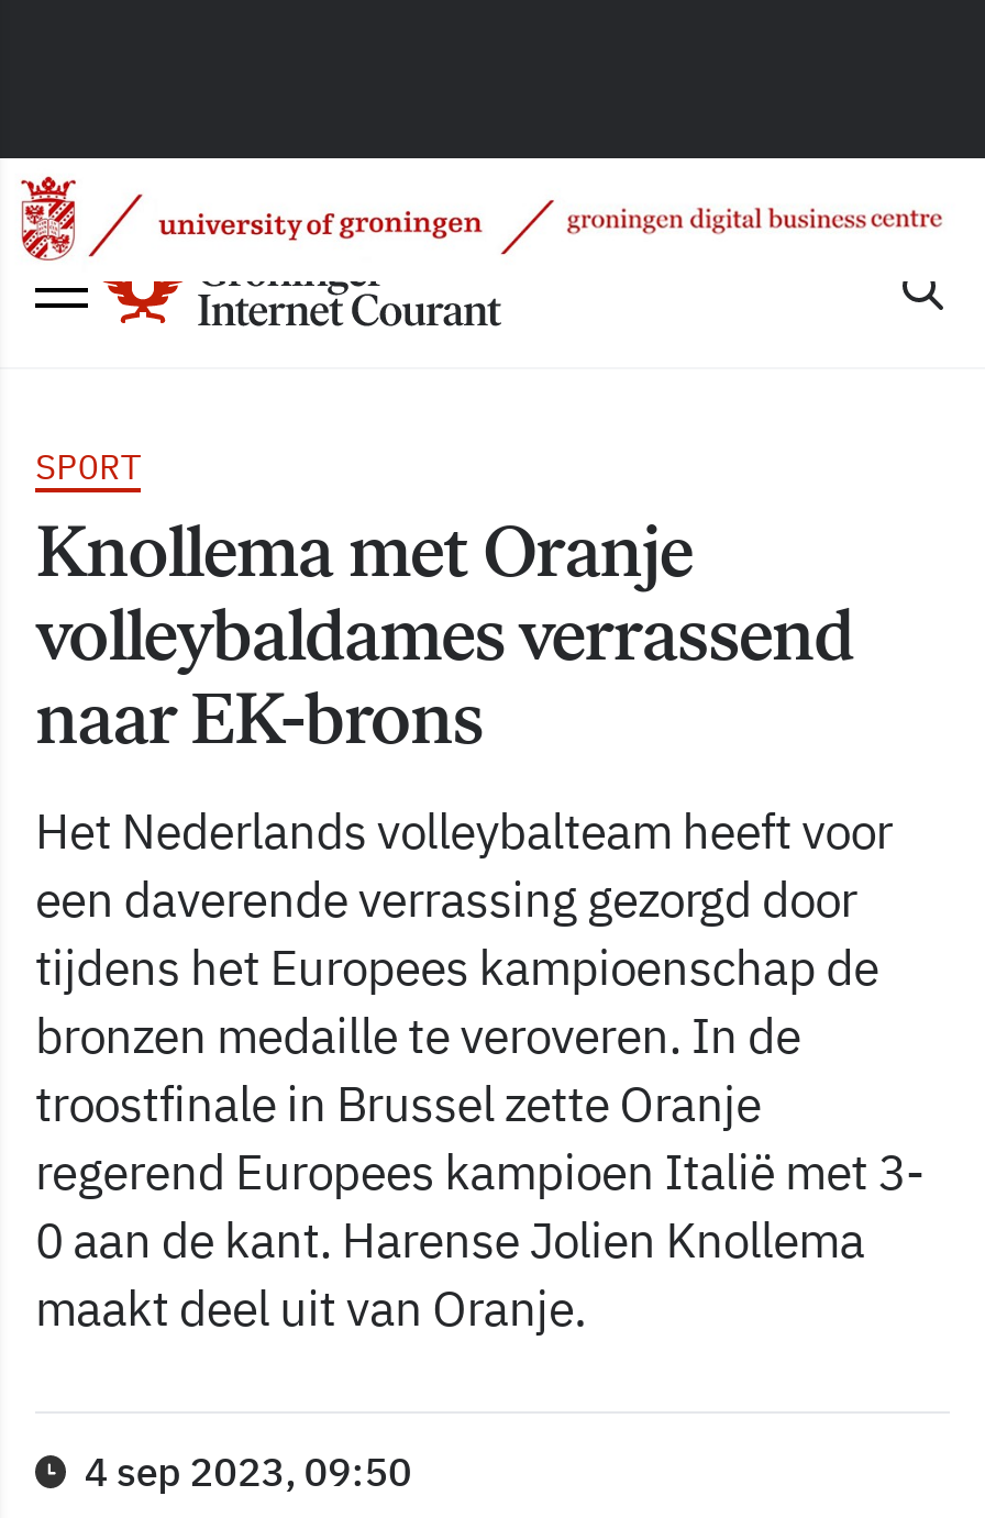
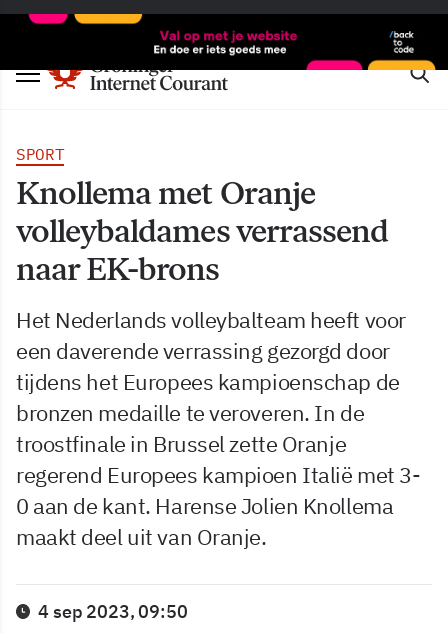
[7,156,978,284] [image] -> [3,13,445,71] [image]

